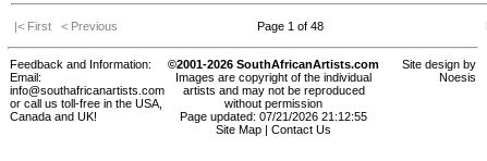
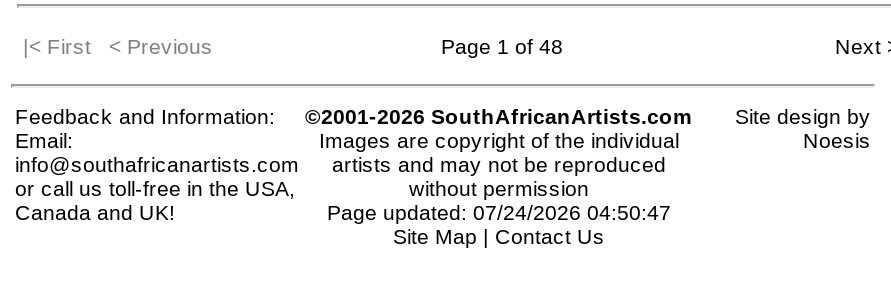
[180,110,367,123] Page updated: 07/21/2026 21:12:55 -> [327,201,671,225] Page updated: 07/24/2026 04:50:47

